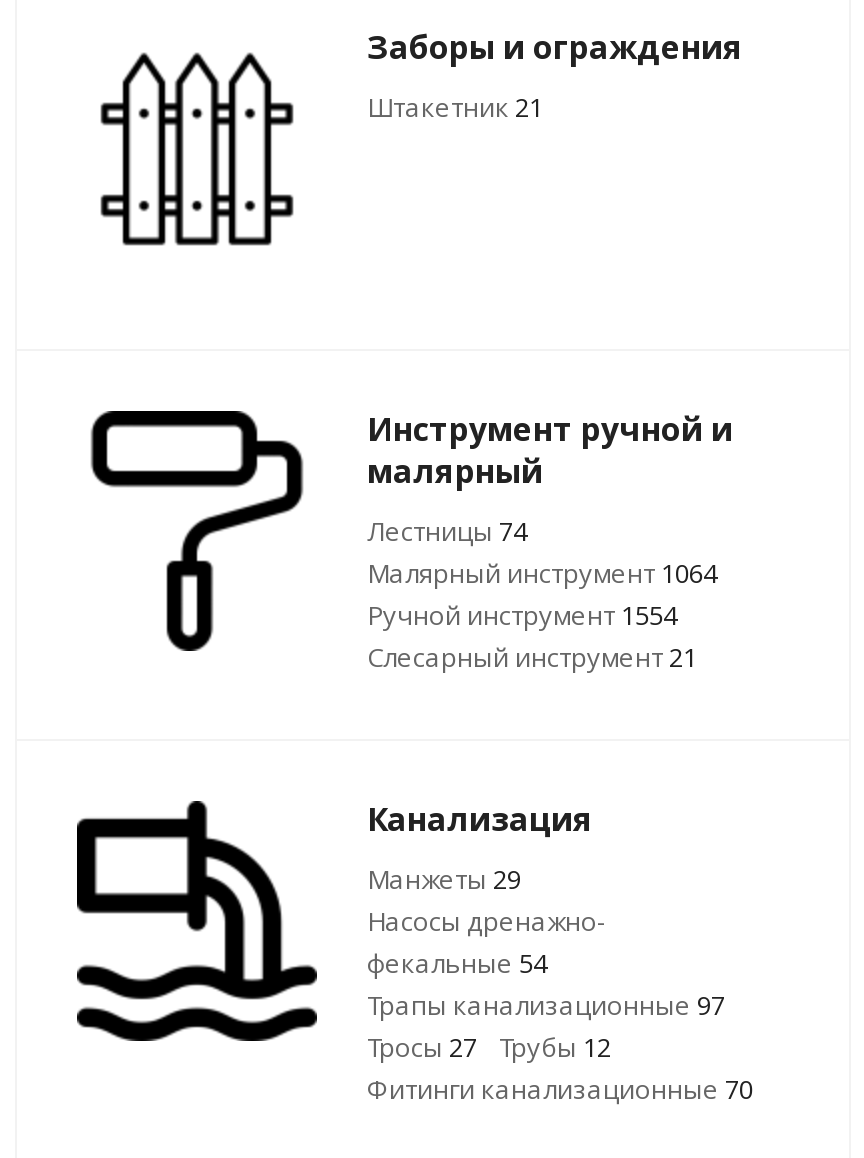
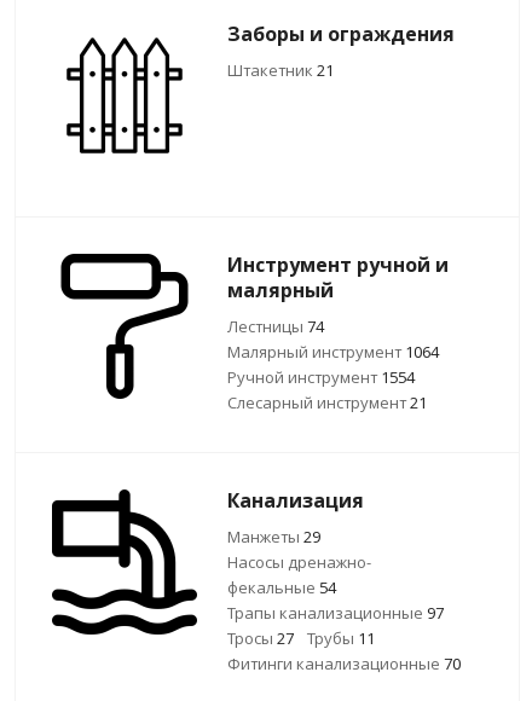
[367,1029,611,1065] Тросы 27 Трубы 12 -> [227,627,375,649] Тросы 27 Трубы 11

